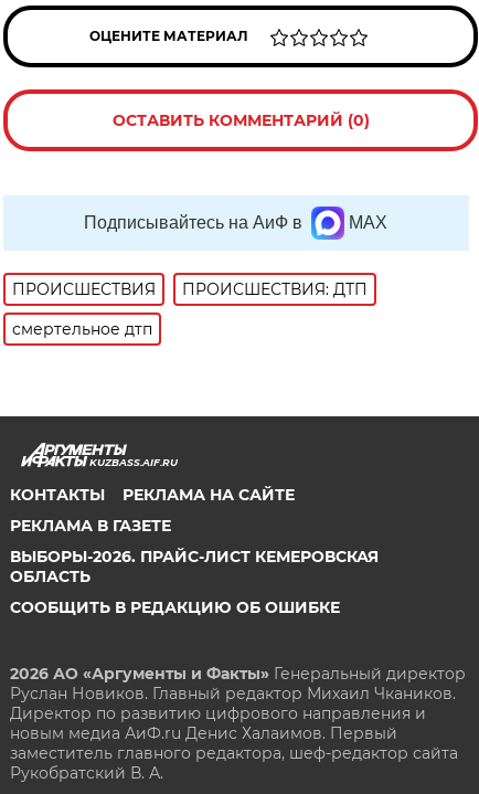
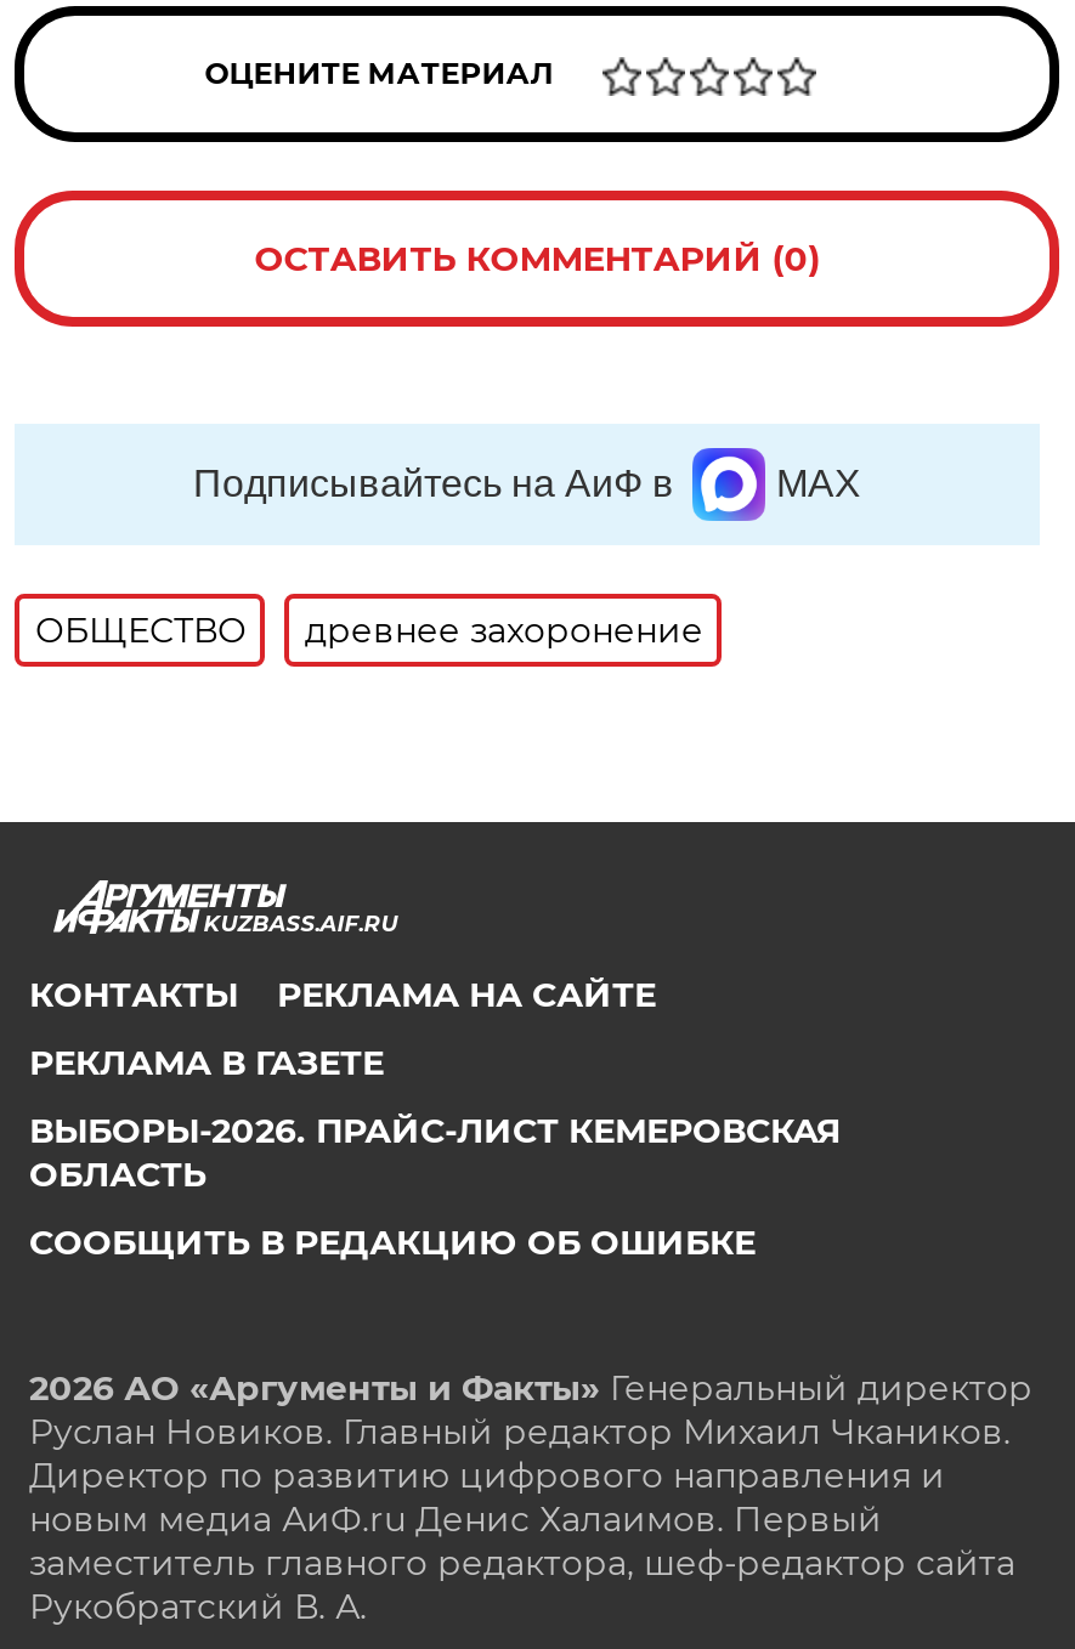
[13,279,368,339] ПРОИСШЕСТВИЯ | ПРОИСШЕСТВИЯ: ДТП | смертельное дтп -> [35,608,703,652] ОБЩЕСТВО | древнее захоронение

